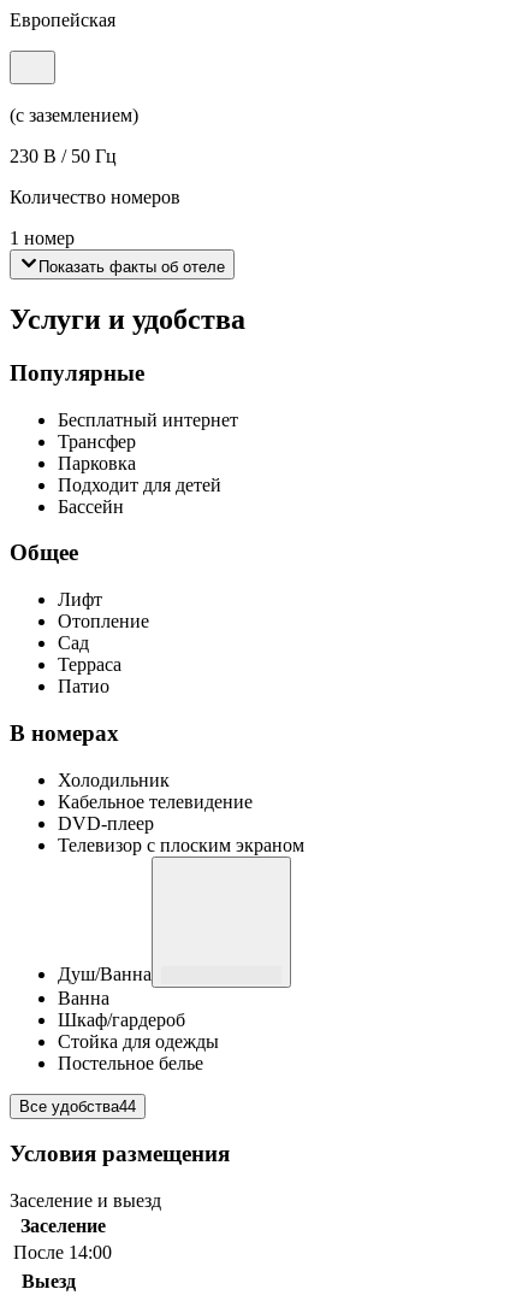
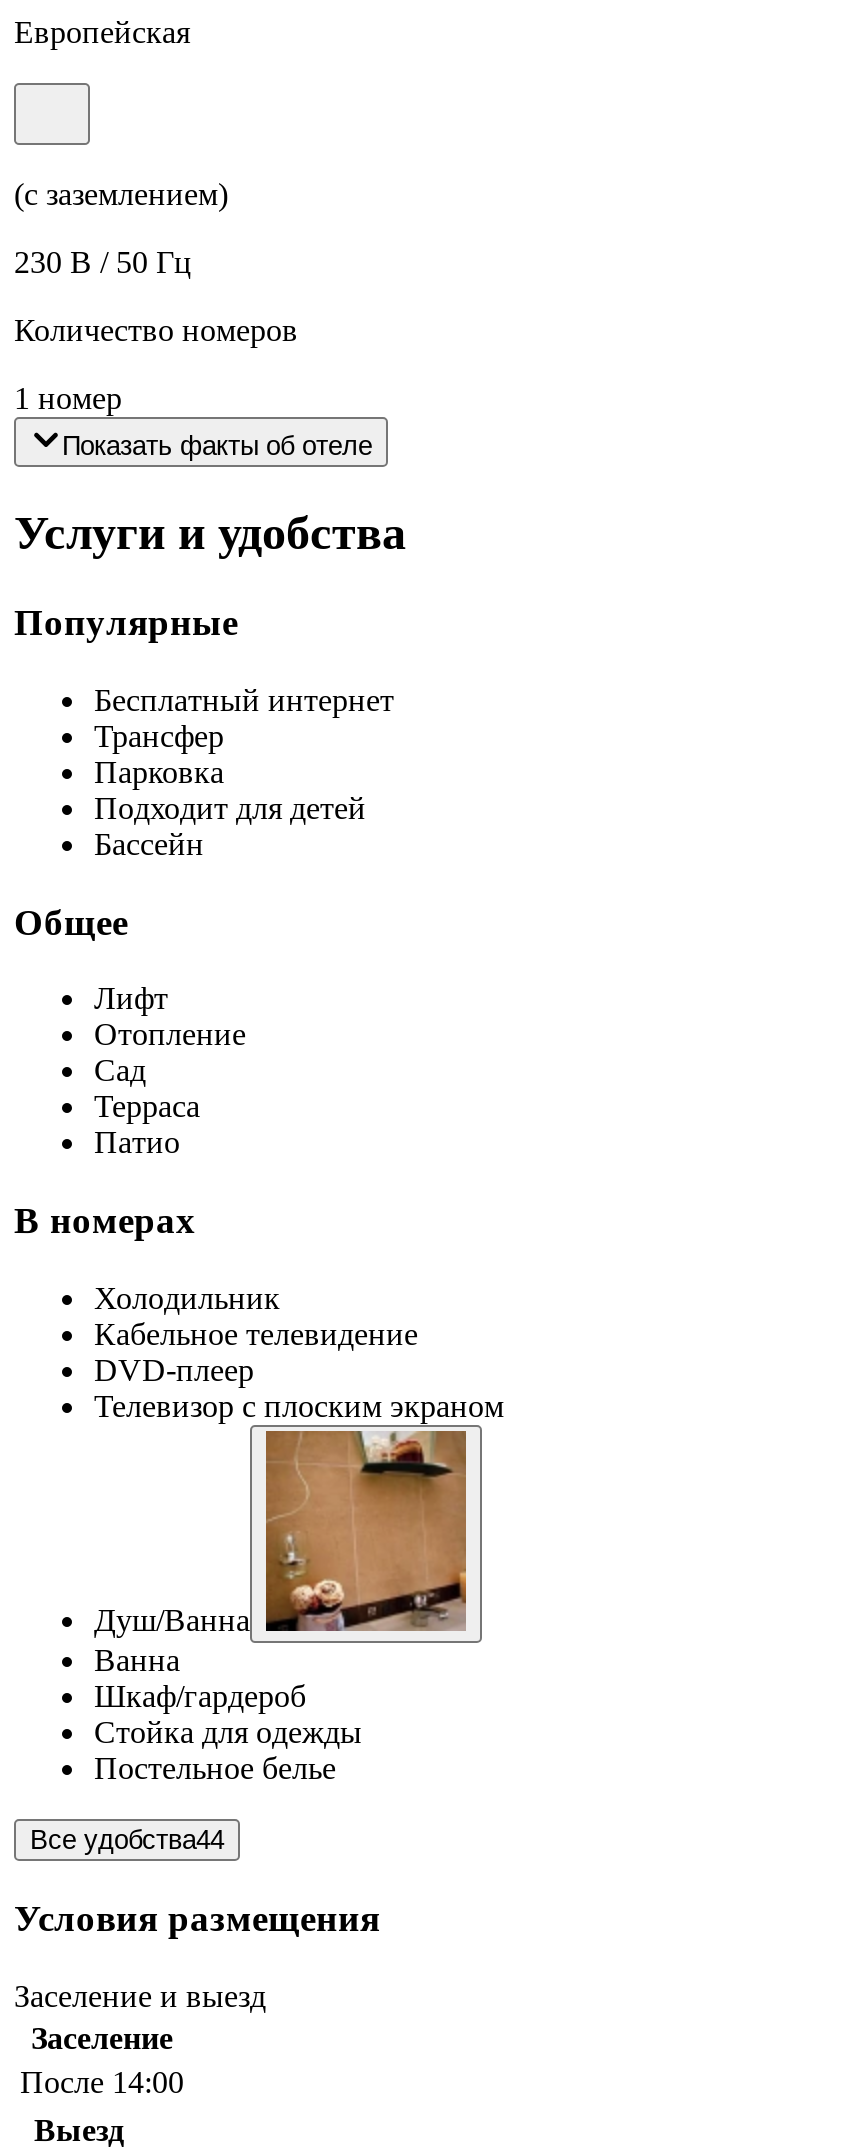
none -> [264,1429,468,1633] [image]

